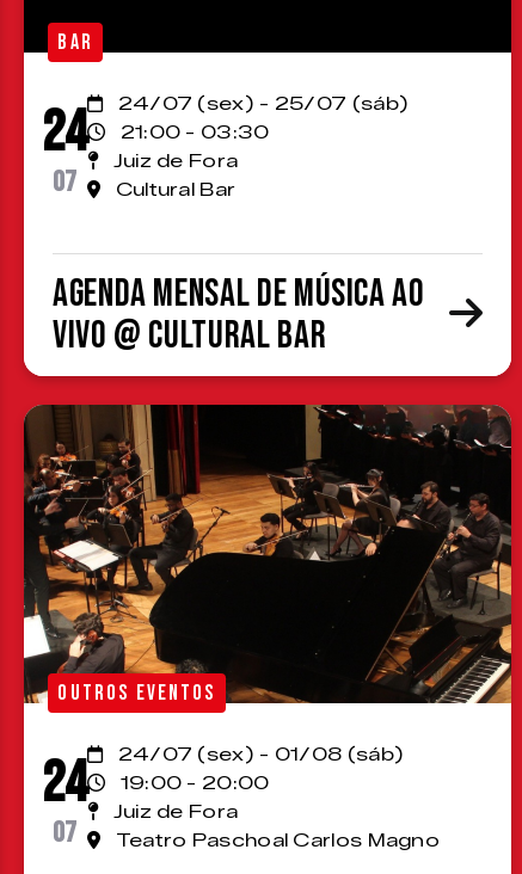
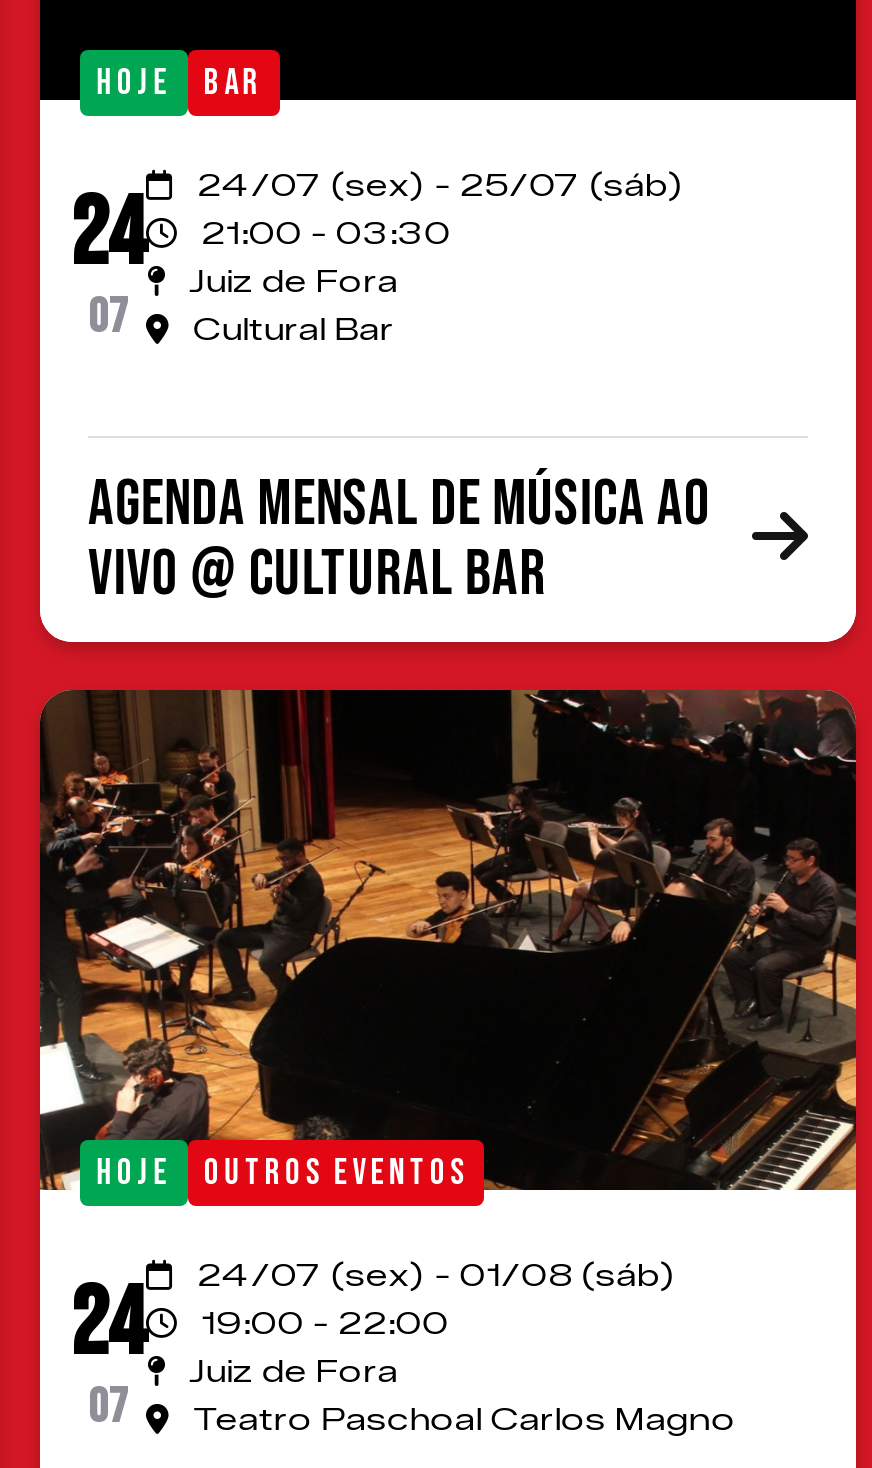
none -> [97,62,172,104] HOJE
none -> [97,1152,172,1194] HOJE
[42,744,404,823] 24 Juiz de Fora 19:00 - 20:00 24/07 (sex) - 01/08 (sáb) -> [70,1258,676,1390] 24 Juiz de Fora 19:00 - 22:00 24/07 (sex) - 01/08 (sáb)

